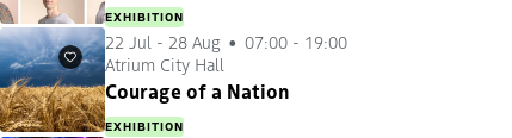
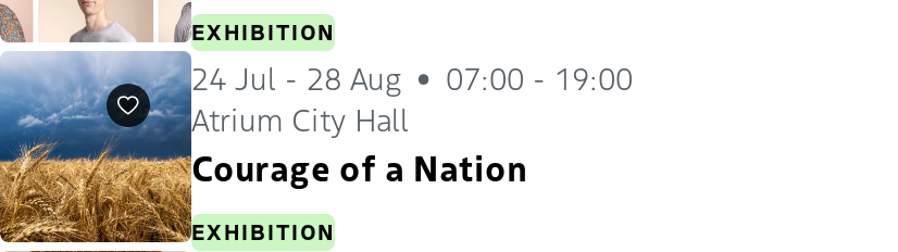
[105,30,347,54] 22 Jul - 28 Aug 07:00 - 19:00 -> [191,55,633,98] 24 Jul - 28 Aug 07:00 - 19:00

